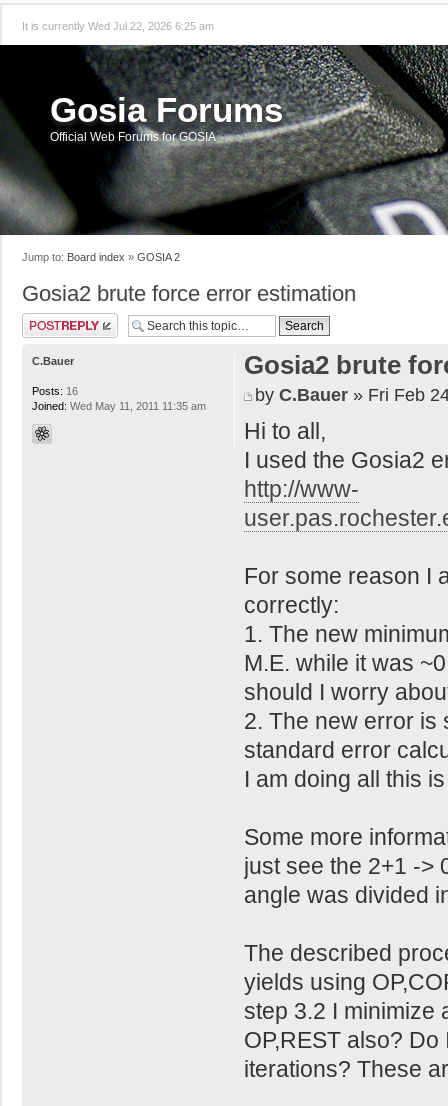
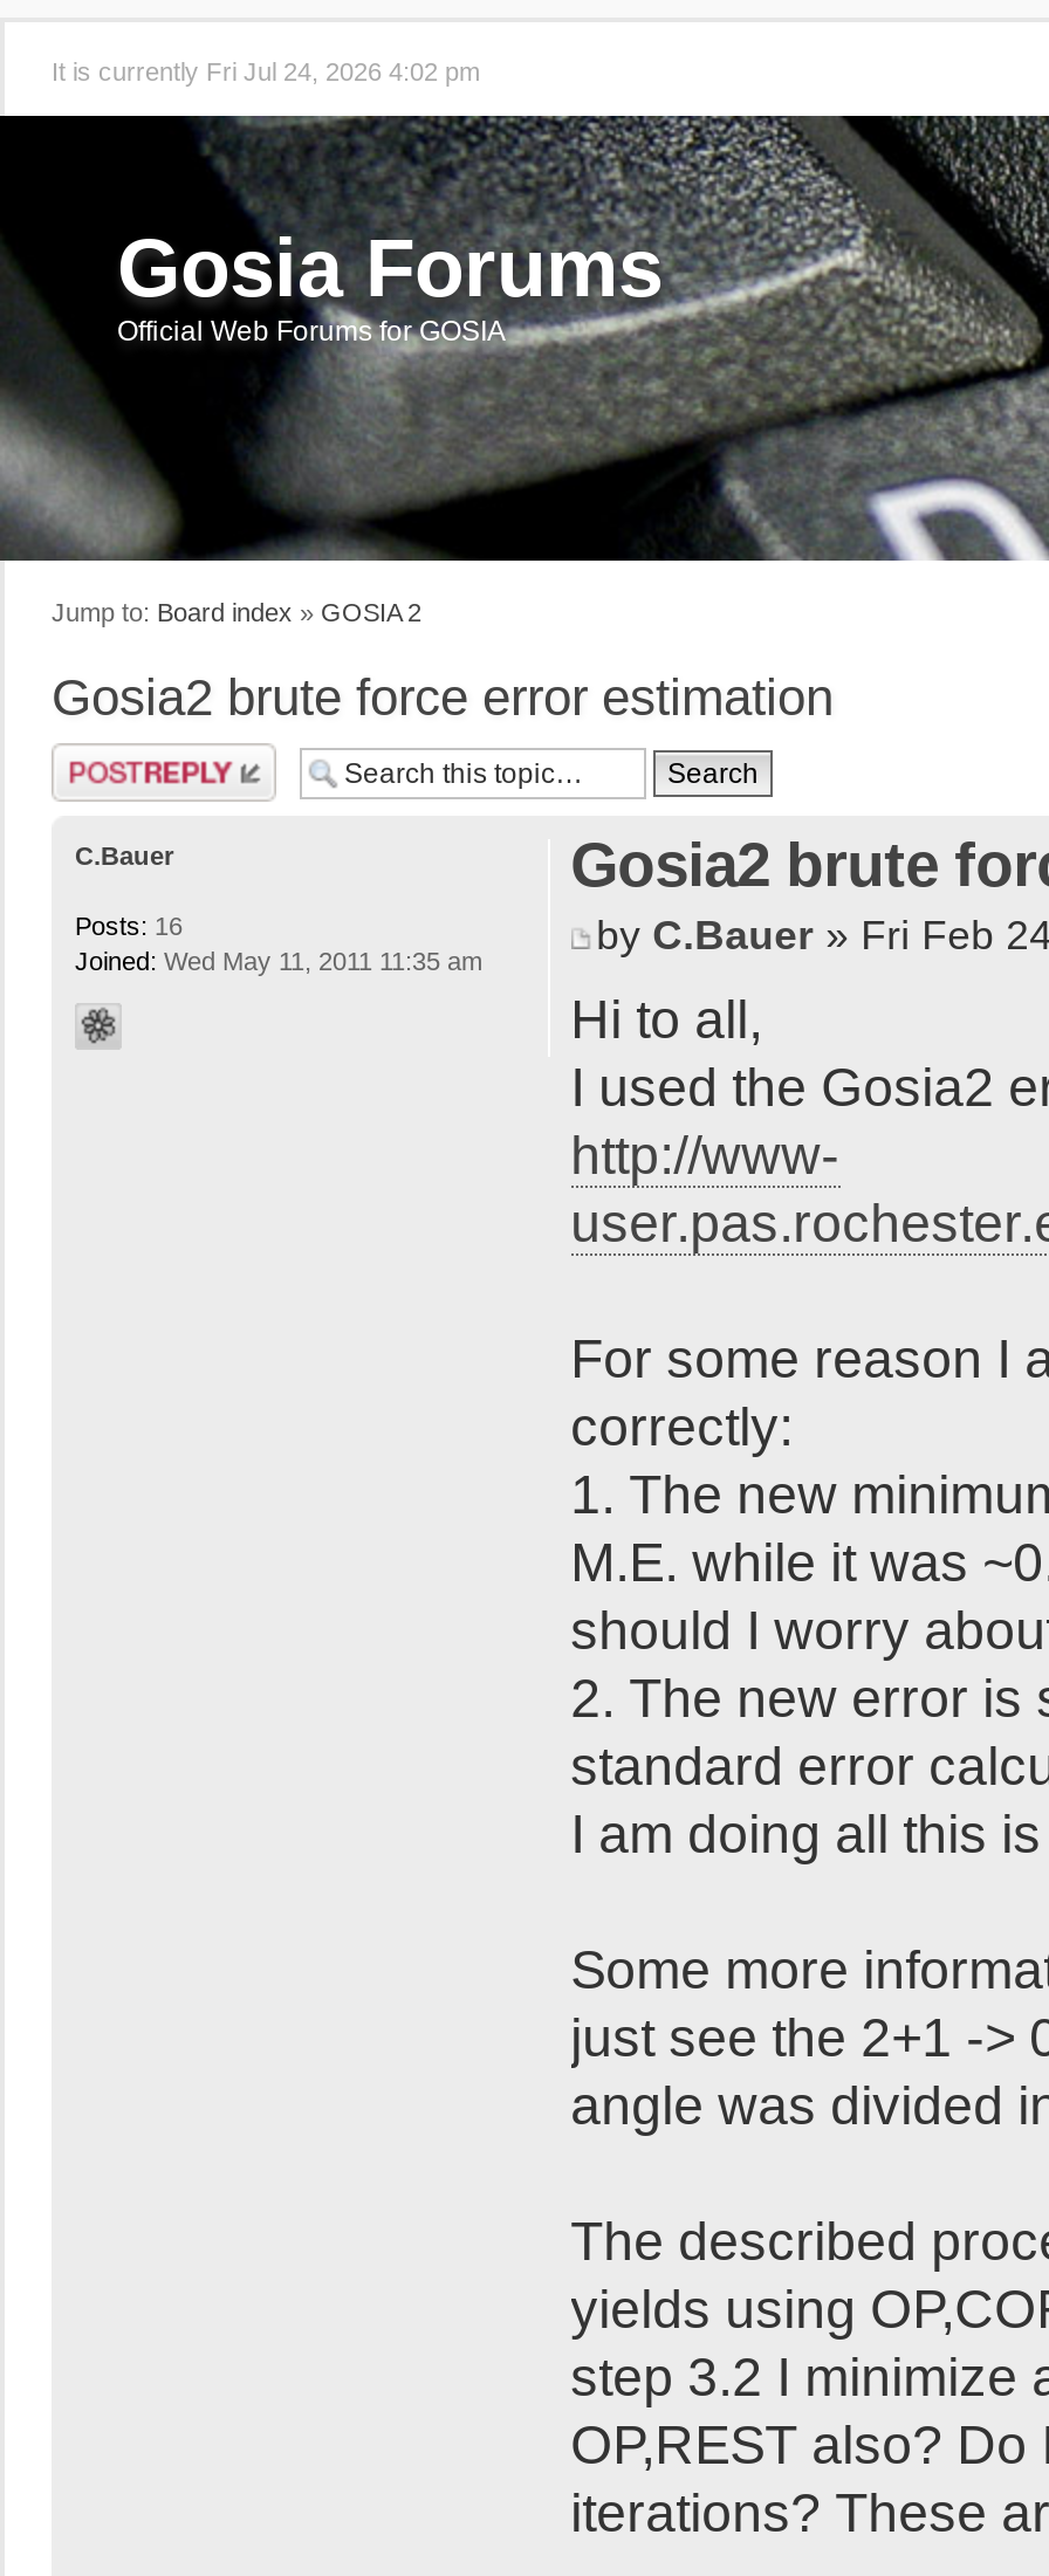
[22,20,214,32] It is currently Wed Jul 22, 2026 6:25 am -> [52,57,480,85] It is currently Fri Jul 24, 2026 4:02 pm

